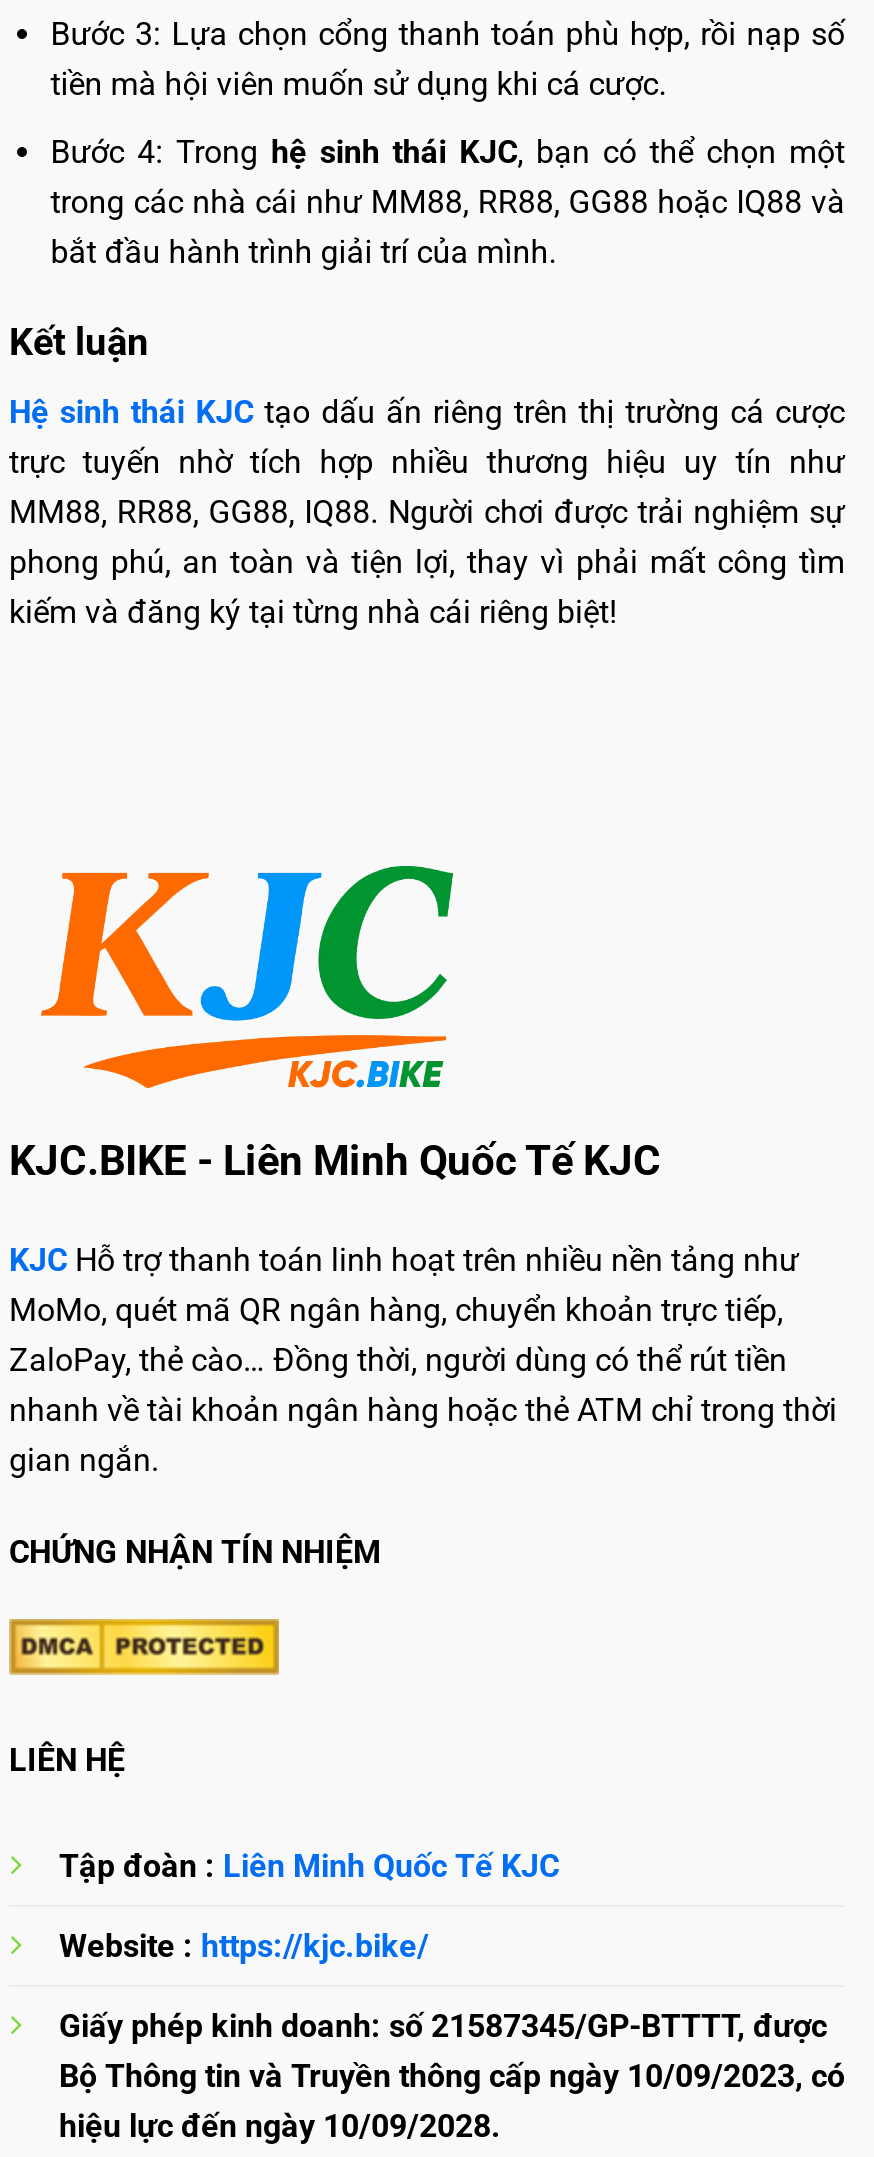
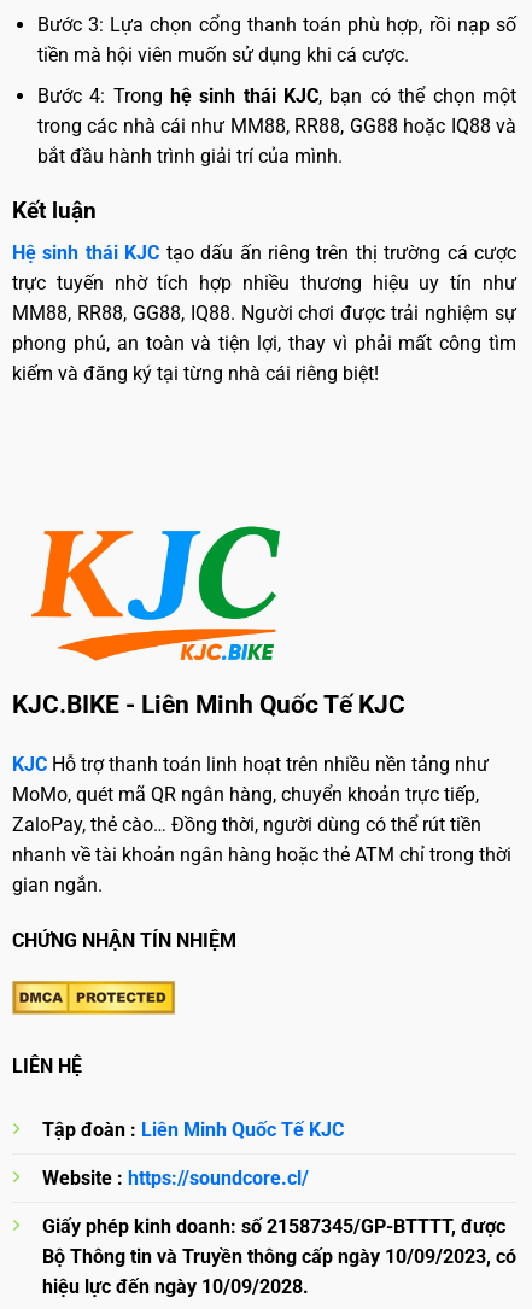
[59,1927,429,1965] Website : https://kjc.bike/ -> [42,1166,309,1189] Website : https://soundcore.cl/

